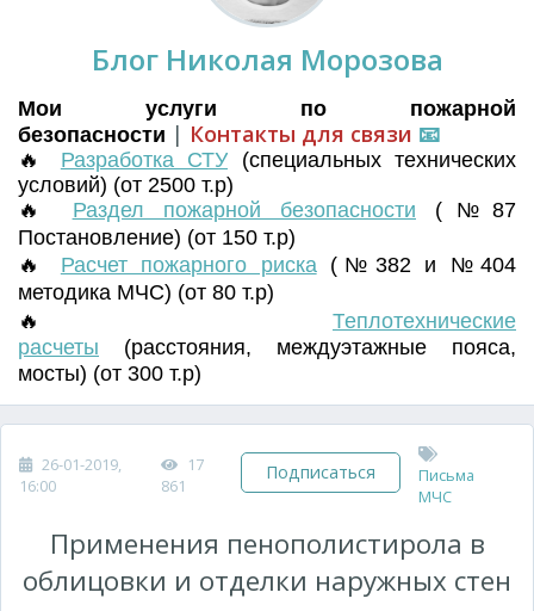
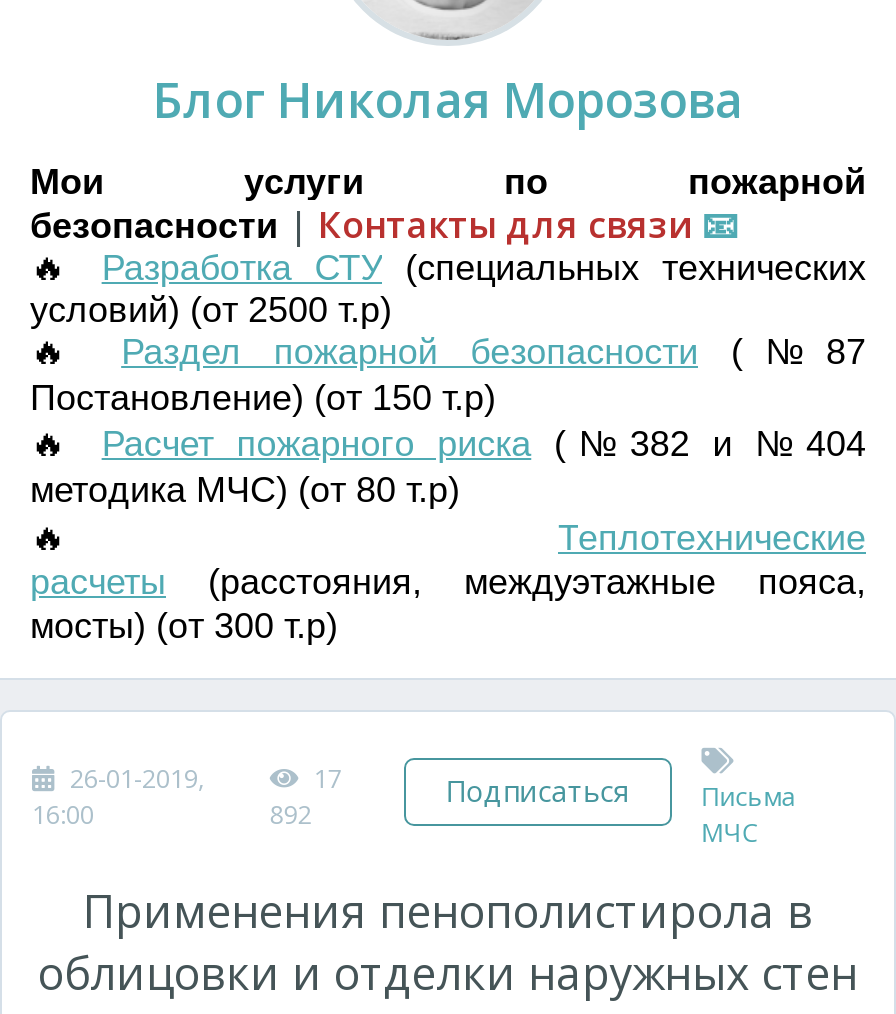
[161,475,186,496] 861 -> [270,796,312,832] 892

